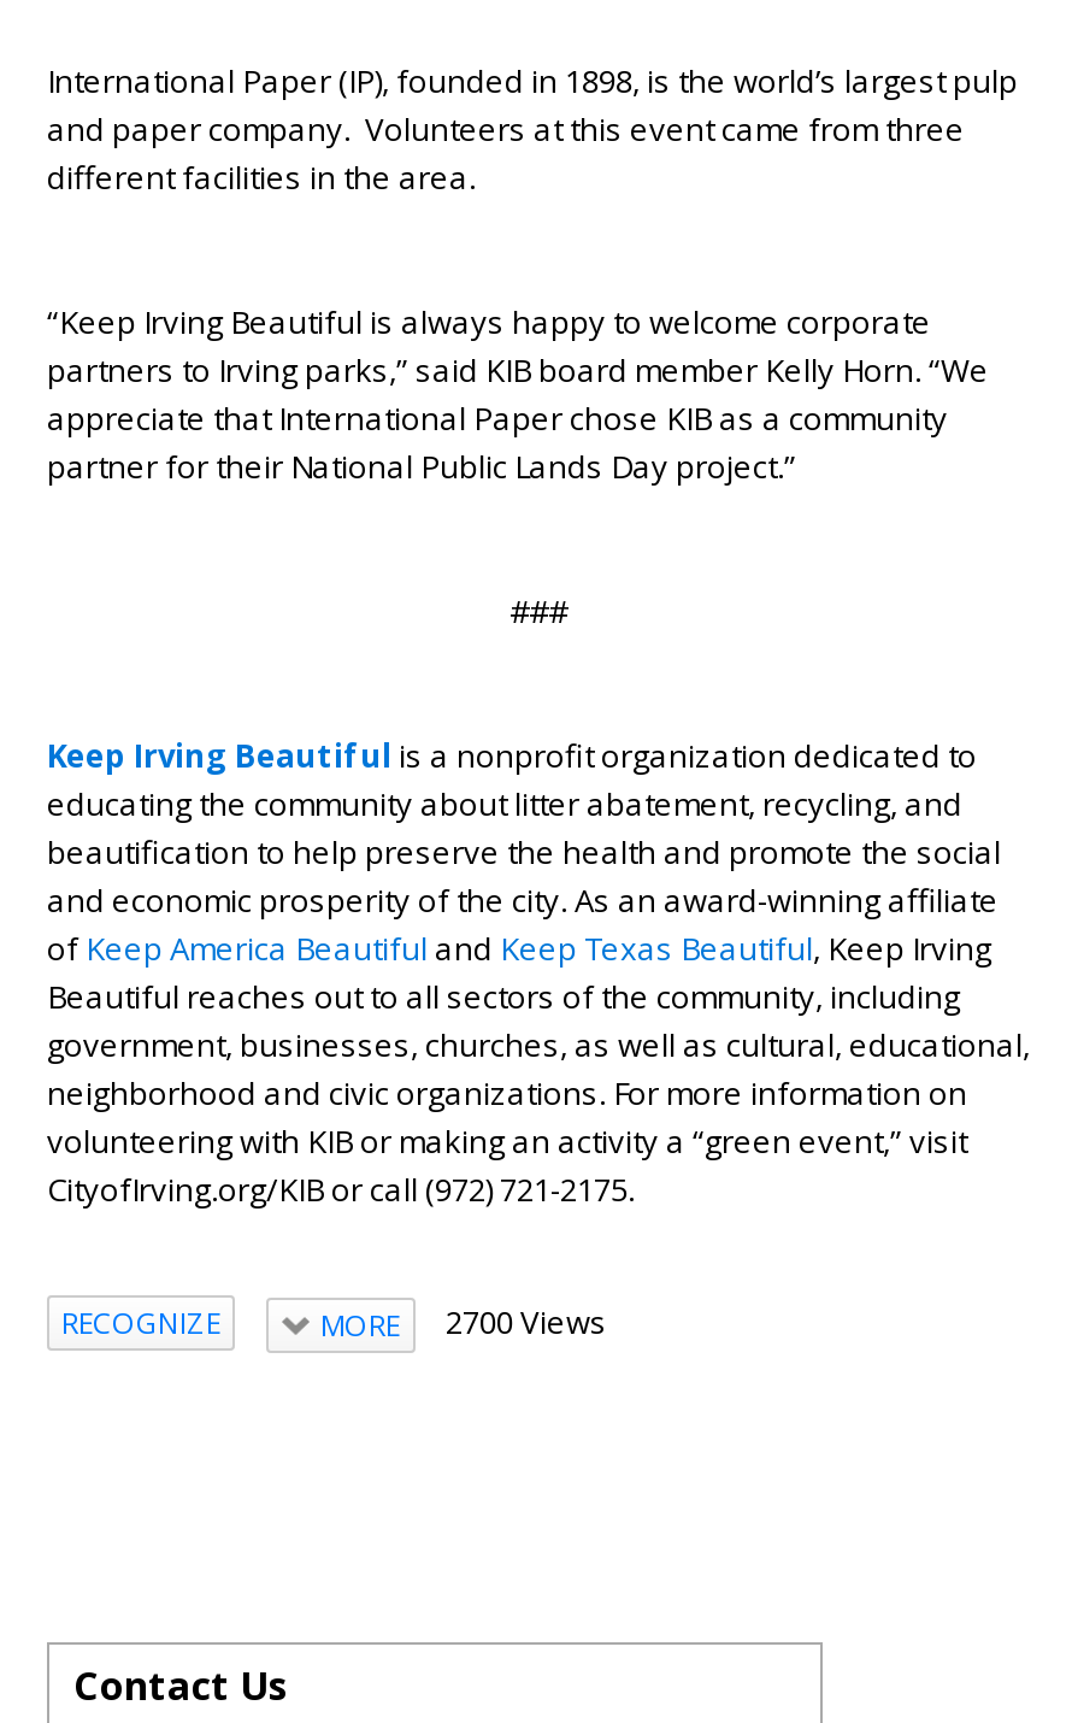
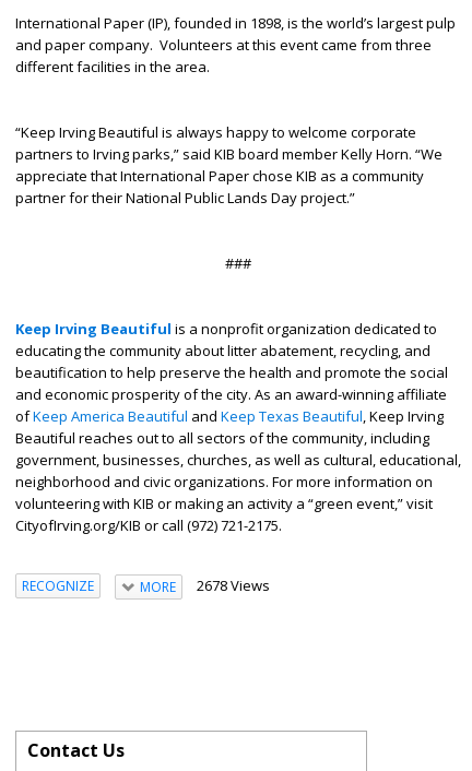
[320,1299,607,1345] MORE 2700 Views -> [139,575,269,596] MORE 2678 Views

